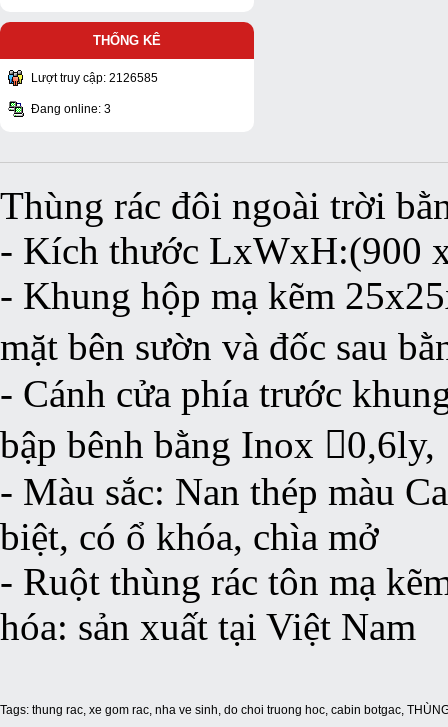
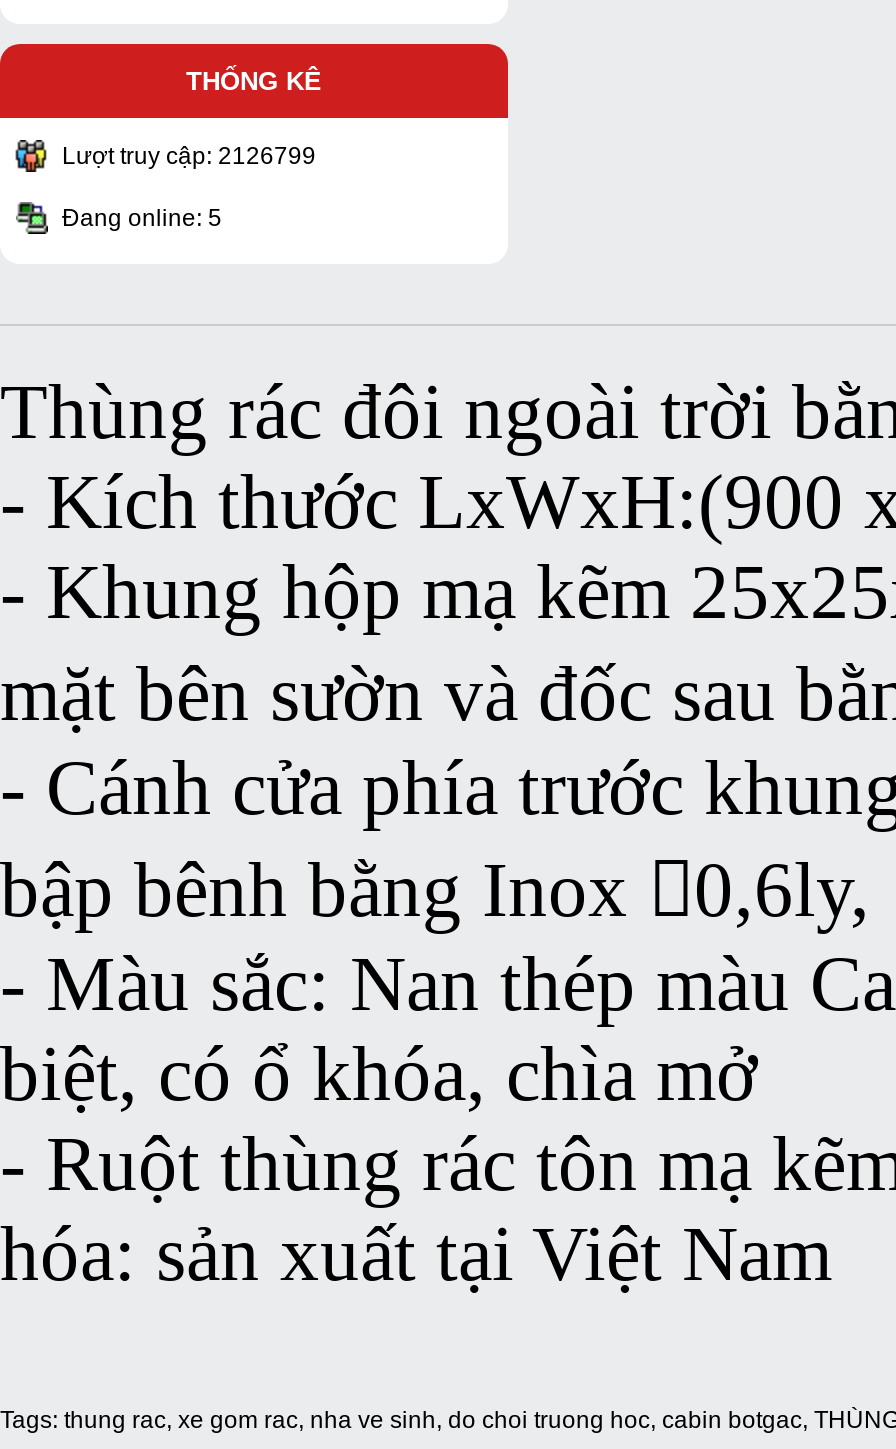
[31,71,158,85] Lượt truy cập: 2126585 -> [62,142,316,170] Lượt truy cập: 2126799
[31,102,111,116] Đang online: 3 -> [62,204,222,232] Đang online: 5

